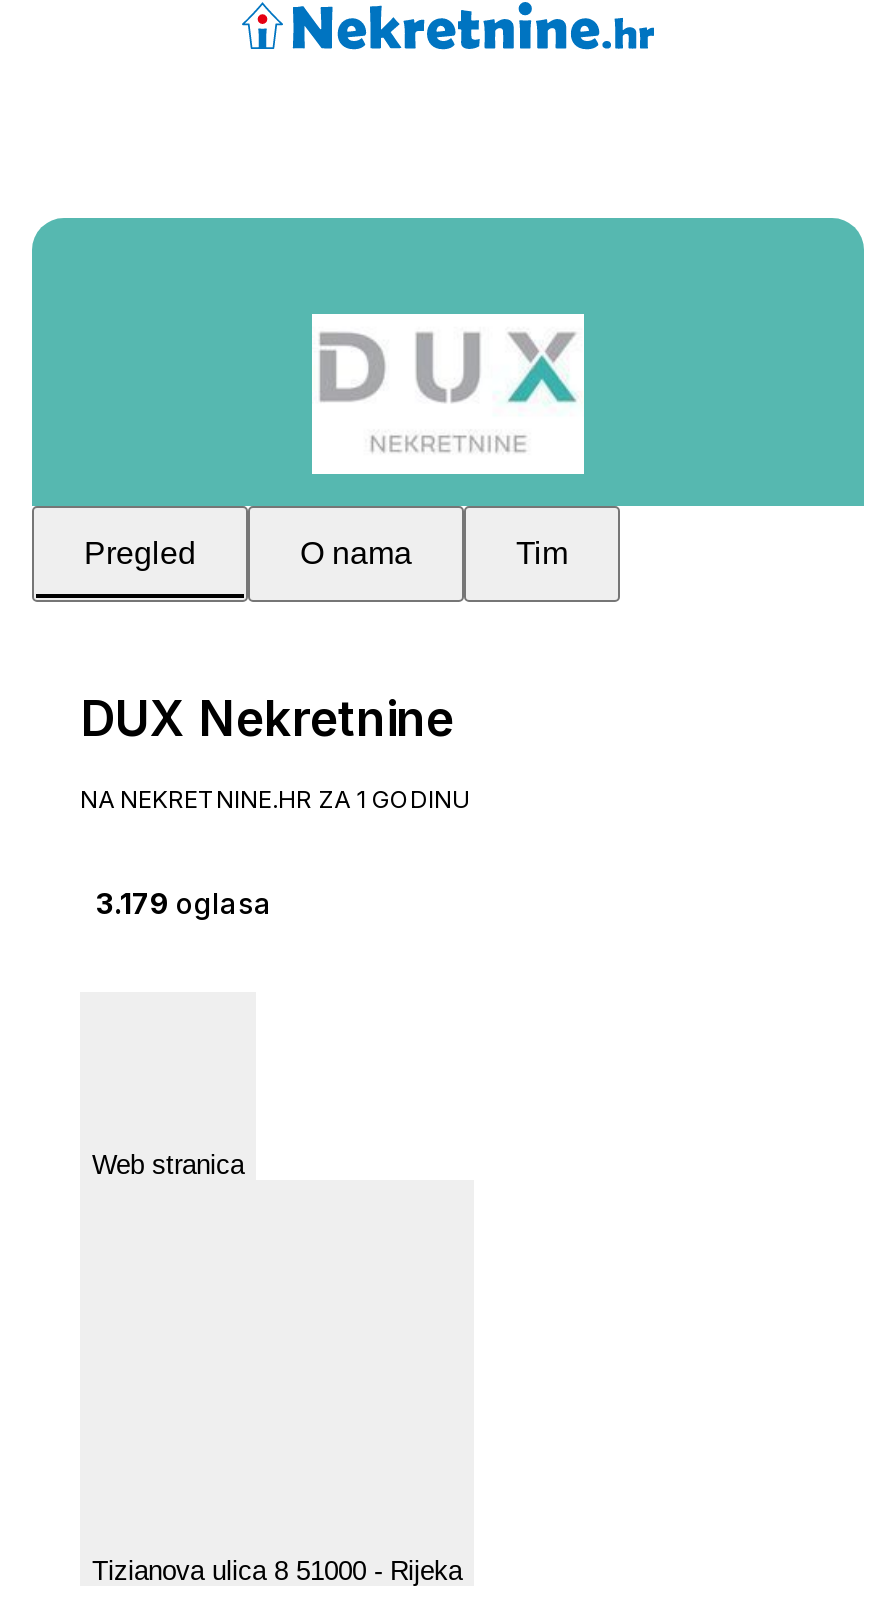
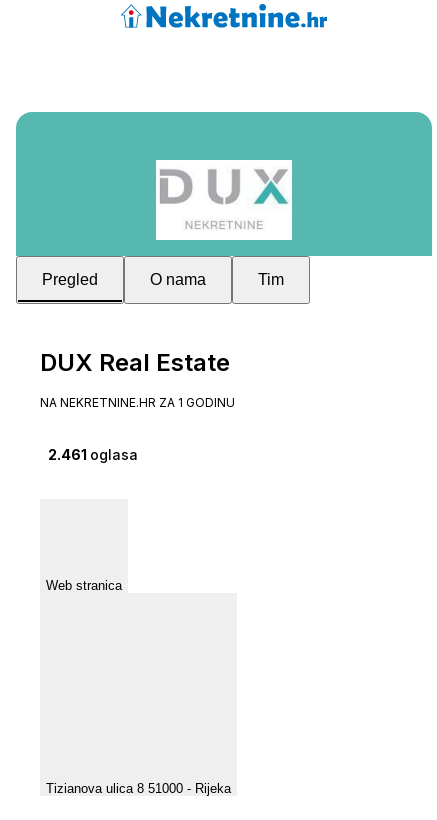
[80,689,454,747] DUX Nekretnine -> [40,348,230,377] DUX Real Estate
[96,885,272,919] 3.179 oglasa -> [48,446,138,463] 2.461 oglasa

